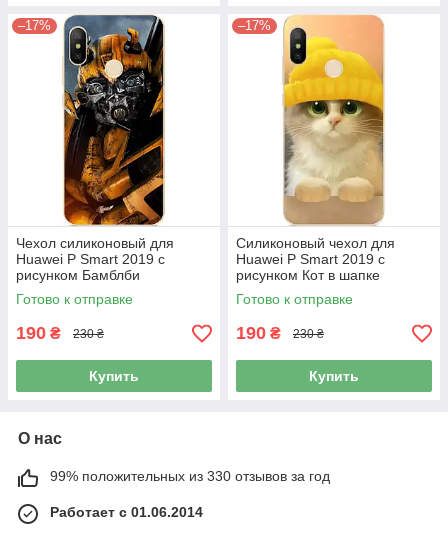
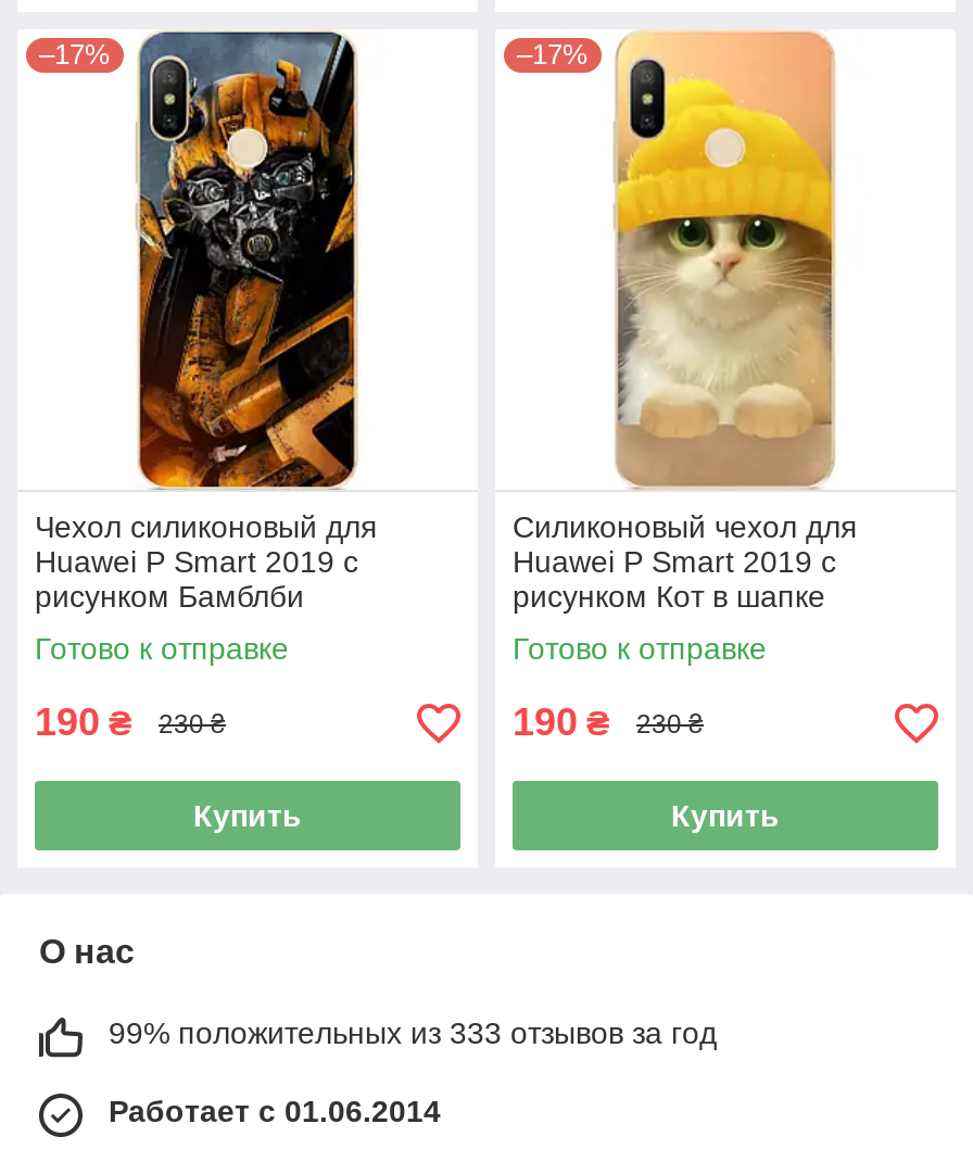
[50,468,330,484] 99% положительных из 330 отзывов за год -> [109,1017,717,1051] 99% положительных из 333 отзывов за год

